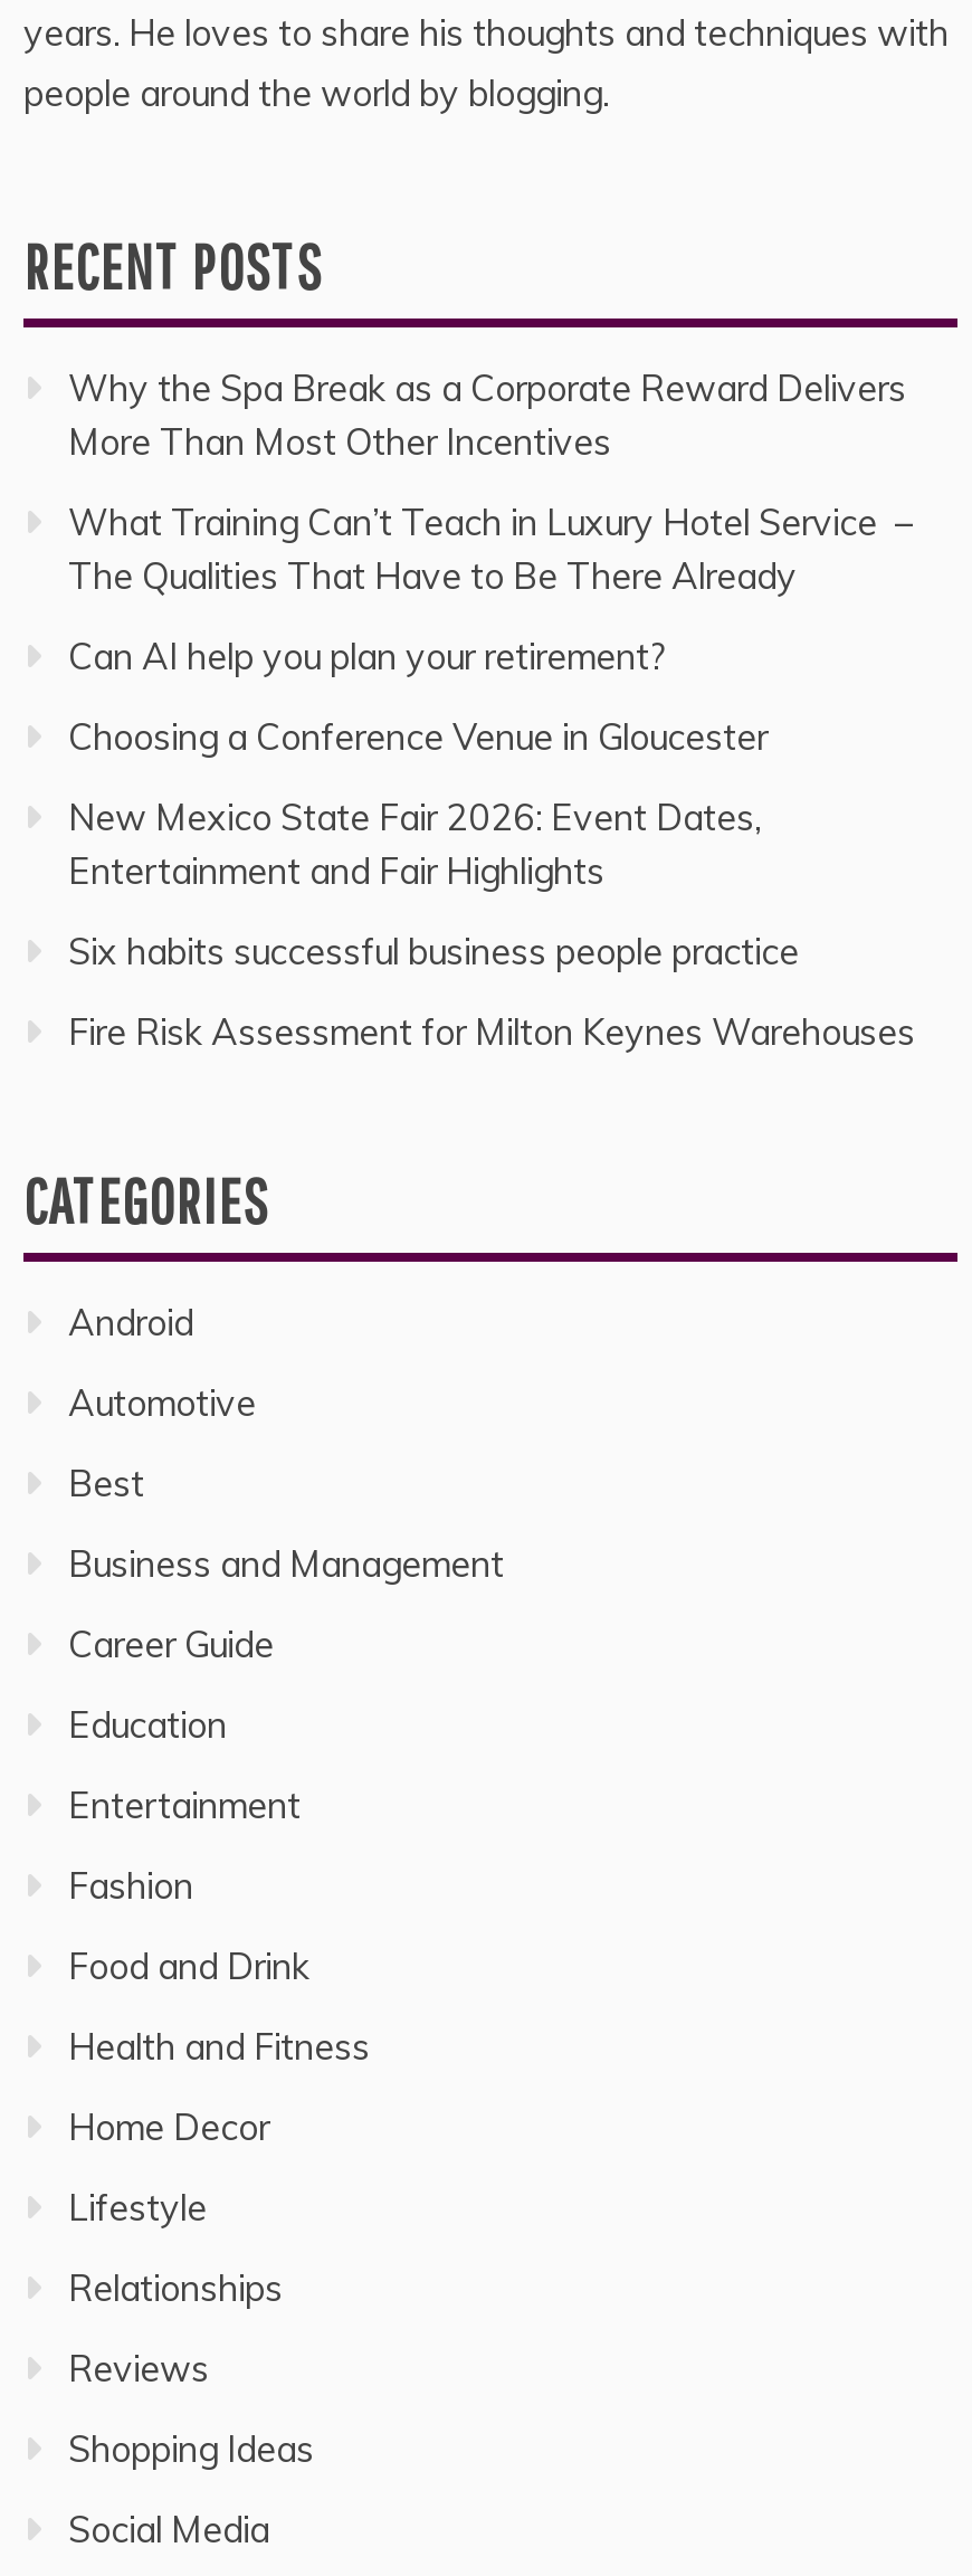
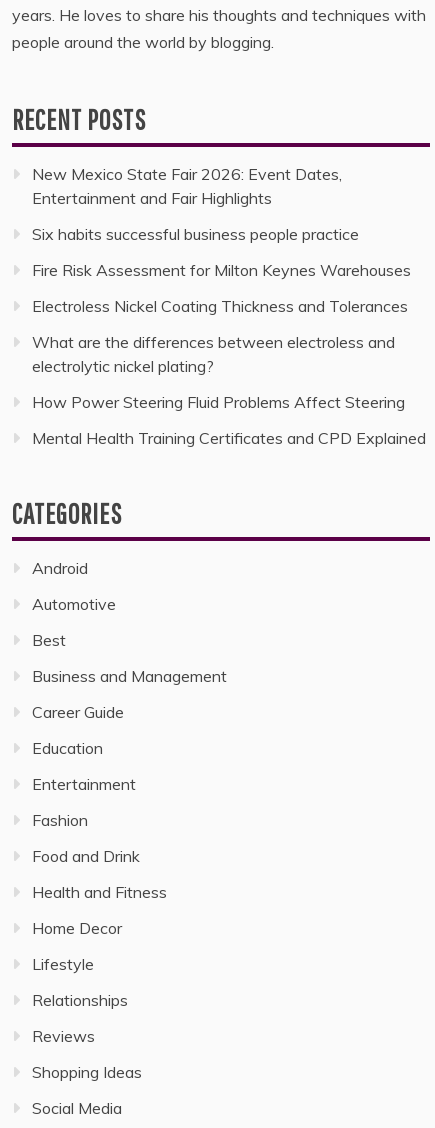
[68,365,922,759] Why the Spa Break as a Corporate Reward Delivers | More Than Most Other Incentives | What Training Can’t Teach in Luxury Hotel Service – | The Qualities That Have to Be There Already | Can AI help you plan your retirement? | Choosing a Conference Venue in Gloucester -> none
moved [68,795,915,1054] -> [32,164,411,280]: New Mexico State Fair 2026: Event Dates, | Entertainment and Fair Highlights | Six habits successful business people practice | Fire Risk Assessment for Milton Keynes Warehouses
none -> [32,296,426,448] Electroless Nickel Coating Thickness and Tolerances | What are the differences between electroless and | electrolytic nickel plating? | How Power Steering Fluid Problems Affect Steering | Mental Health Training Certificates and CPD Explained

